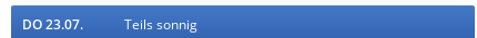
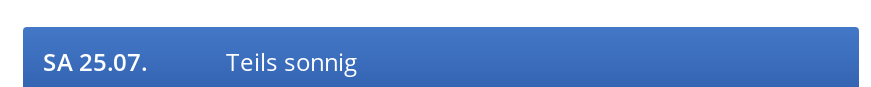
[22,15,83,34] DO 23.07. -> [43,45,147,79] SA 25.07.

